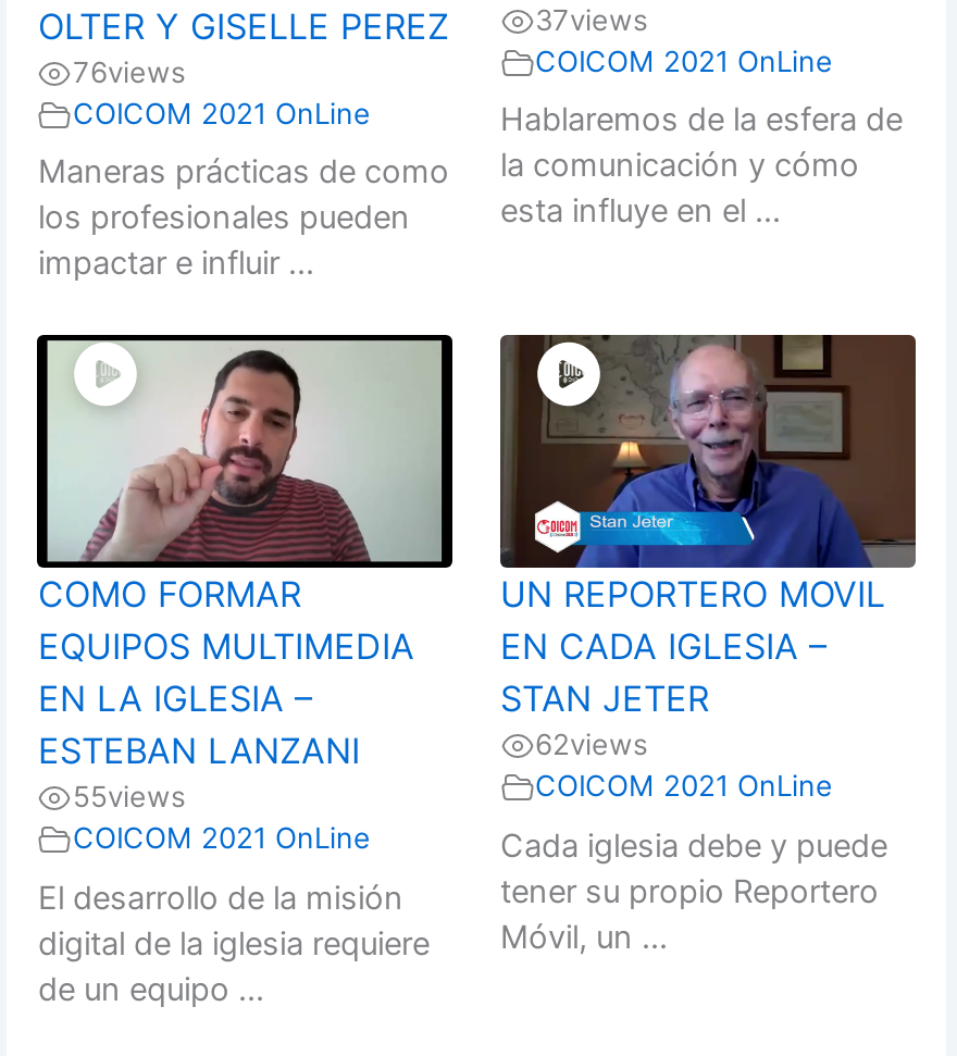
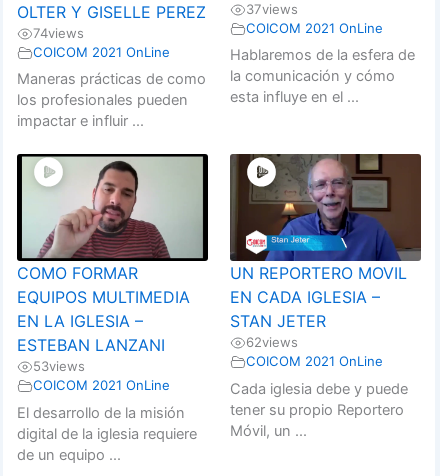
[73,54,186,89] 76views -> [33,25,84,41] 74views
[73,780,186,814] 55views -> [33,358,85,374] 53views

